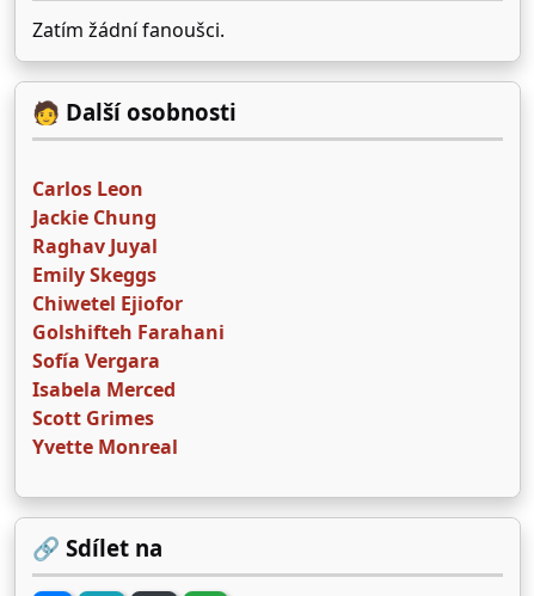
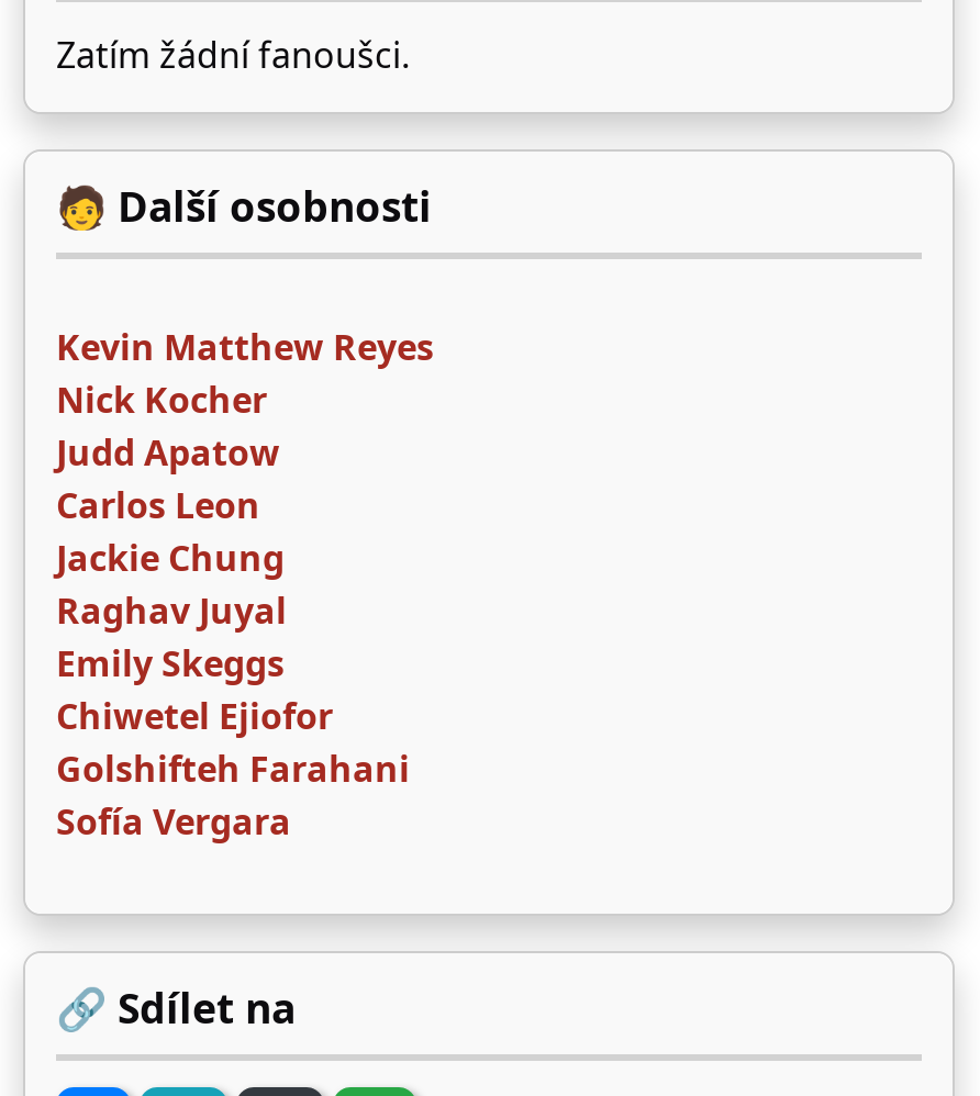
none -> [56,323,434,477] Kevin Matthew Reyes | Nick Kocher | Judd Apatow
moved [32,176,225,374] -> [56,481,410,846]: Carlos Leon | Jackie Chung | Raghav Juyal | Emily Skeggs | Chiwetel Ejiofor | Golshifteh Farahani | Sofía Vergara
[32,376,178,460] Isabela Merced | Scott Grimes | Yvette Monreal -> none

